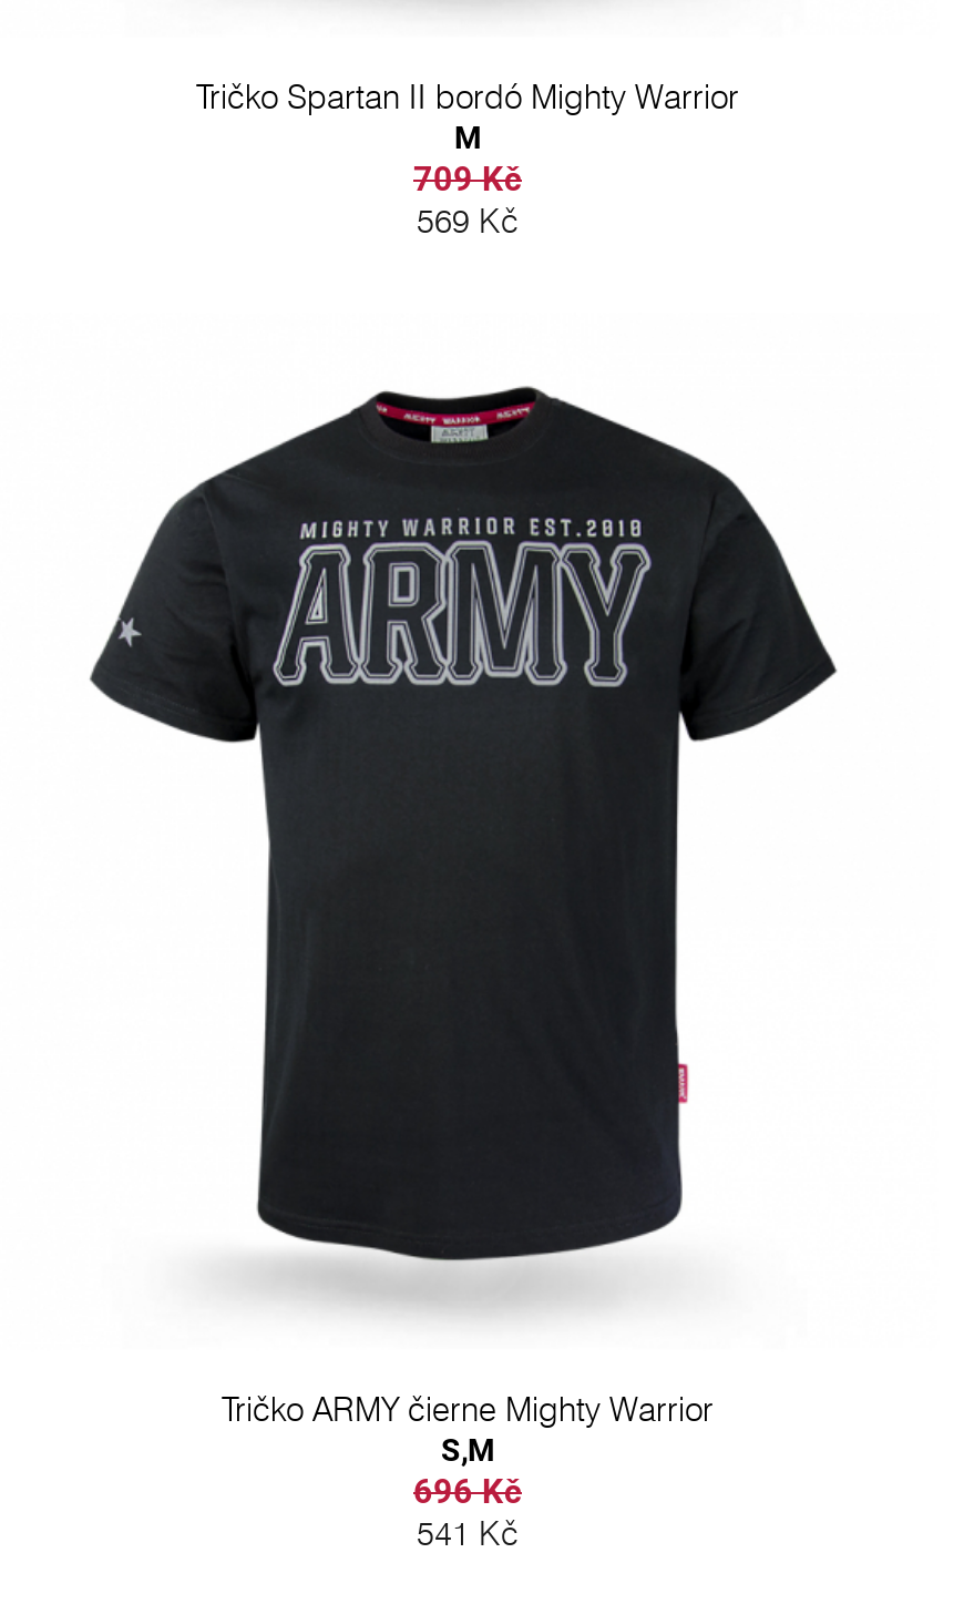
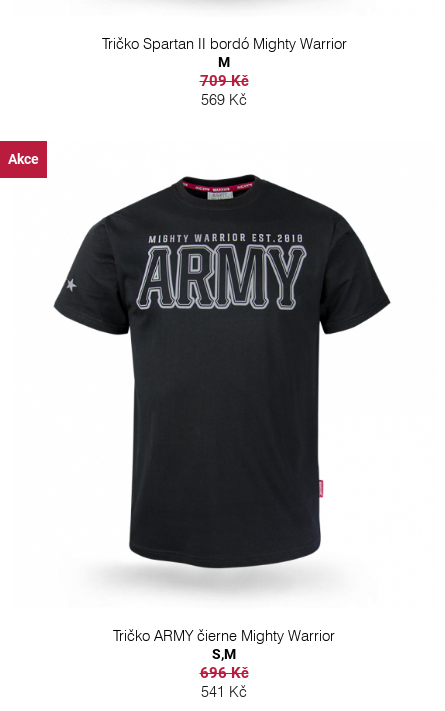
none -> [8,151,39,167] Akce

